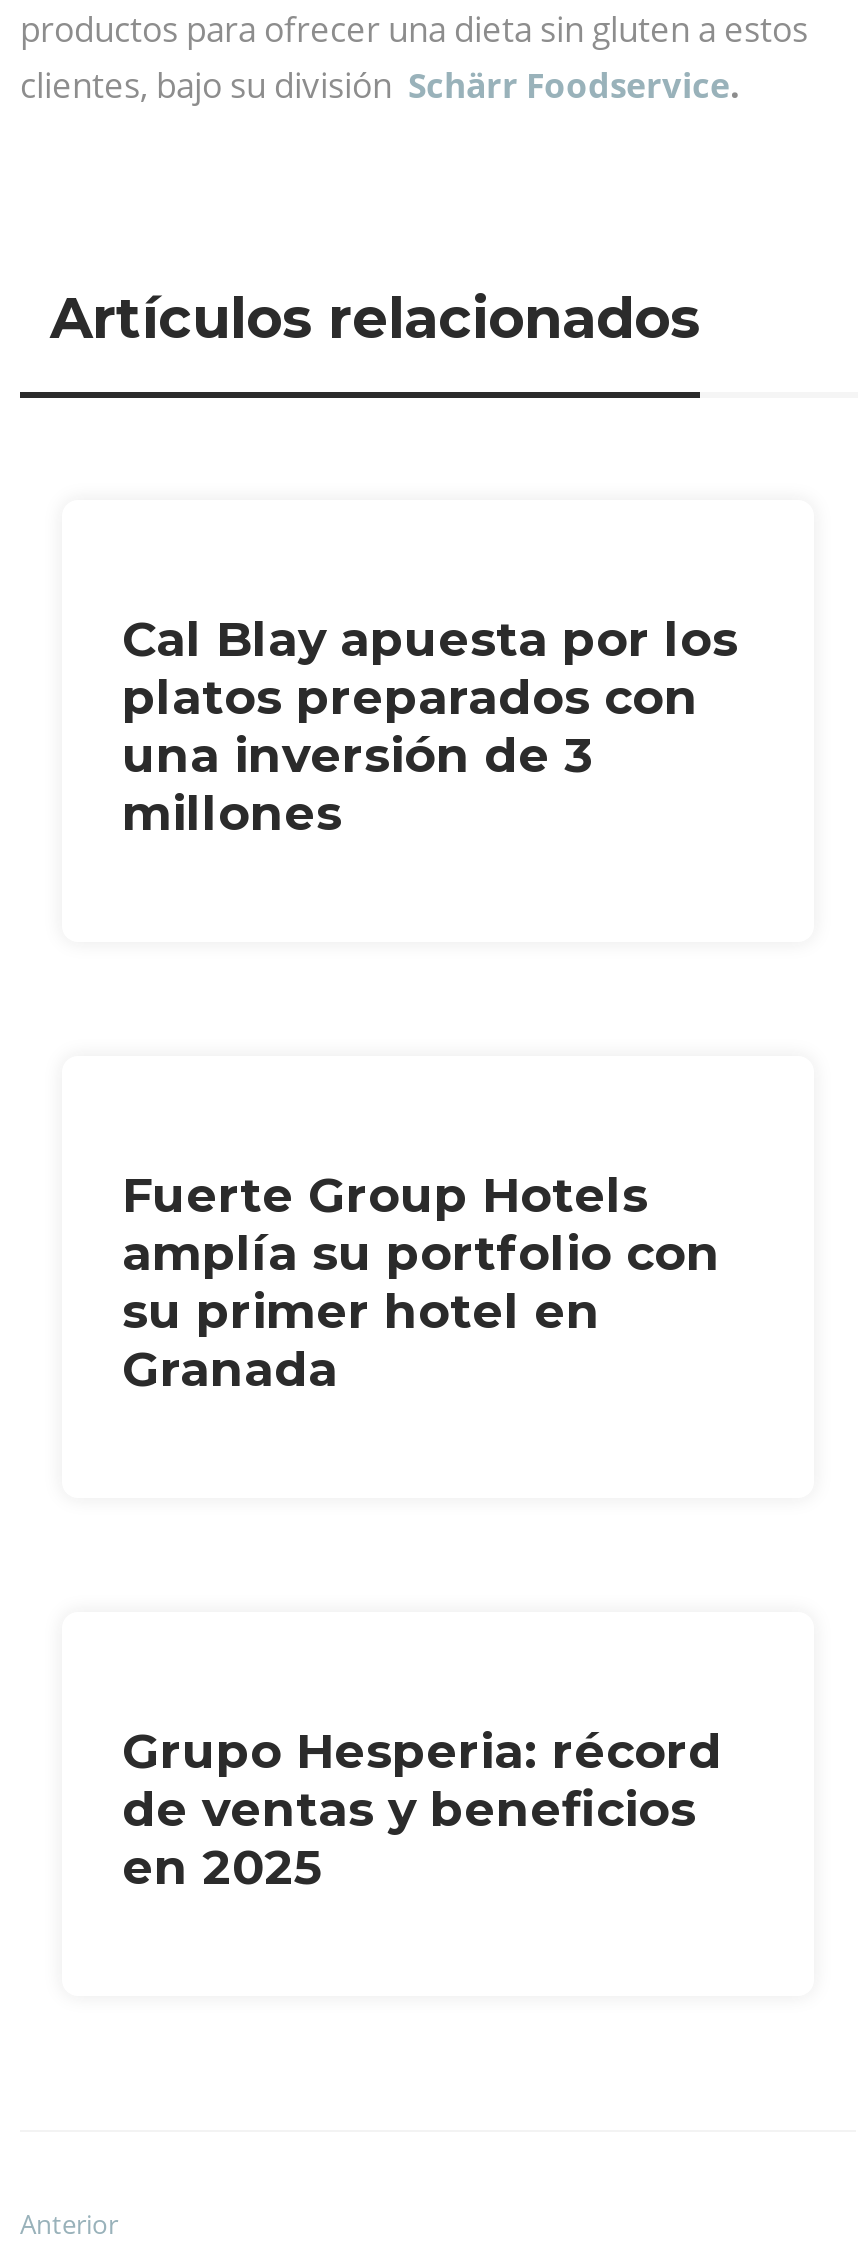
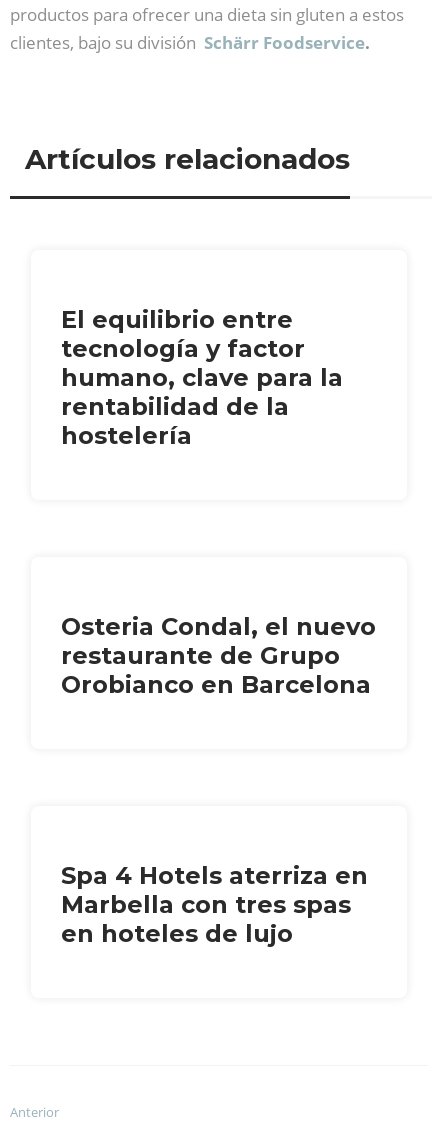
[122,610,738,842] Cal Blay apuesta por los | platos preparados con | una inversión de 3 | millones -> [61,305,343,450] El equilibrio entre | tecnología y factor | humano, clave para la | rentabilidad de la | hostelería
[122,1166,720,1398] Fuerte Group Hotels | amplía su portfolio con | su primer hotel en | Granada -> [61,612,376,699] Osteria Condal, el nuevo | restaurante de Grupo | Orobianco en Barcelona
[122,1722,722,1896] Grupo Hesperia: récord | de ventas y beneficios | en 2025 -> [61,861,368,948] Spa 4 Hotels aterriza en | Marbella con tres spas | en hoteles de lujo

